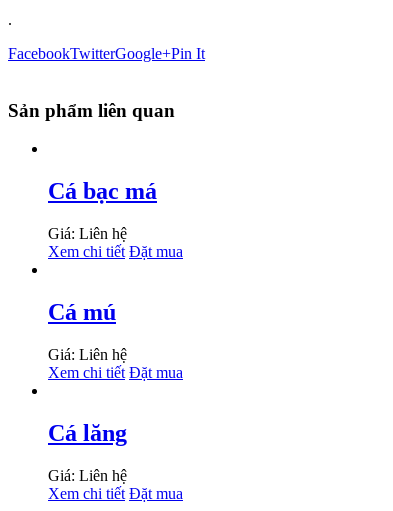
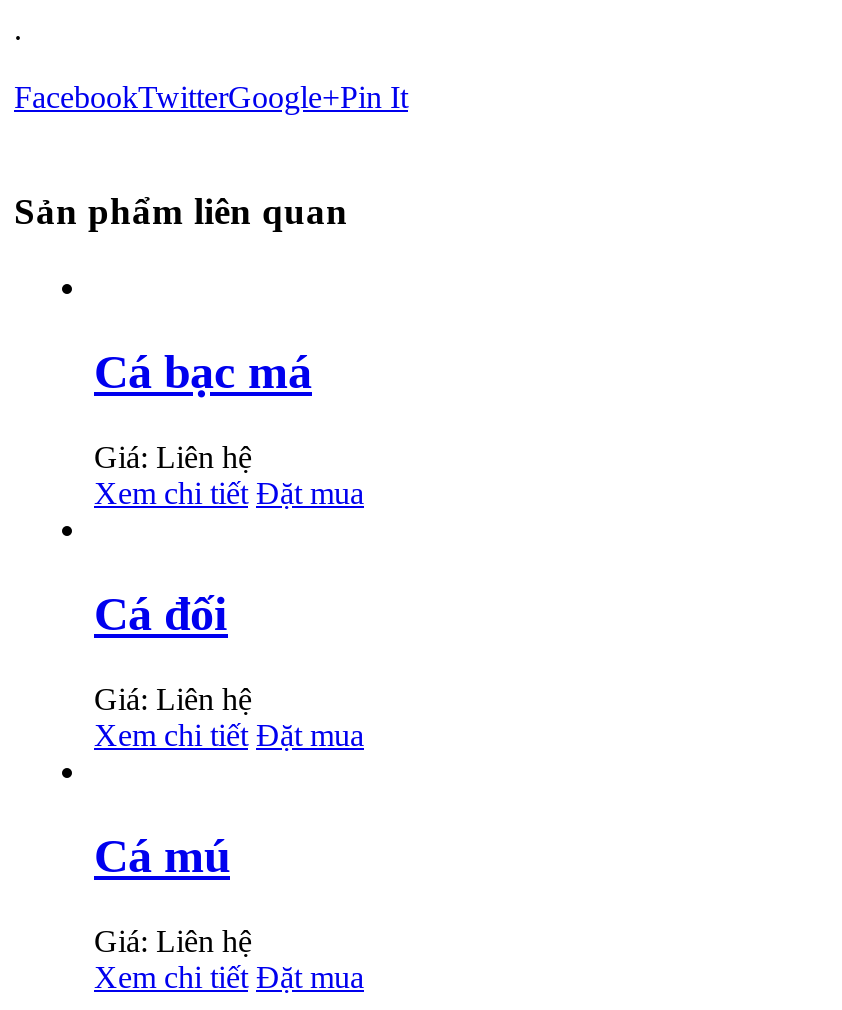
none -> [94,588,228,640] Cá đối
moved [48,299,116,325] -> [94,830,230,882]: Cá mú
[48,420,127,446] Cá lăng -> none

